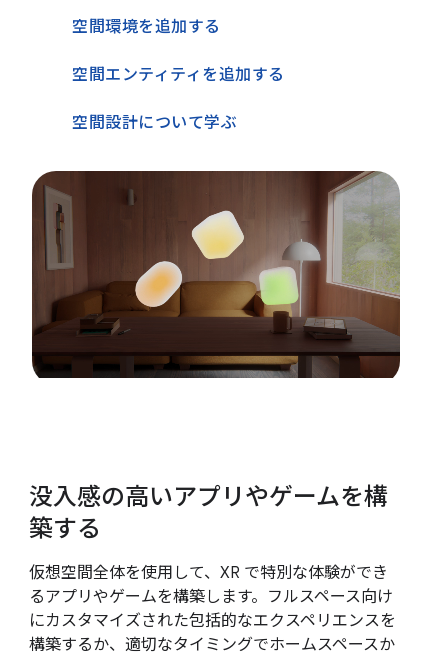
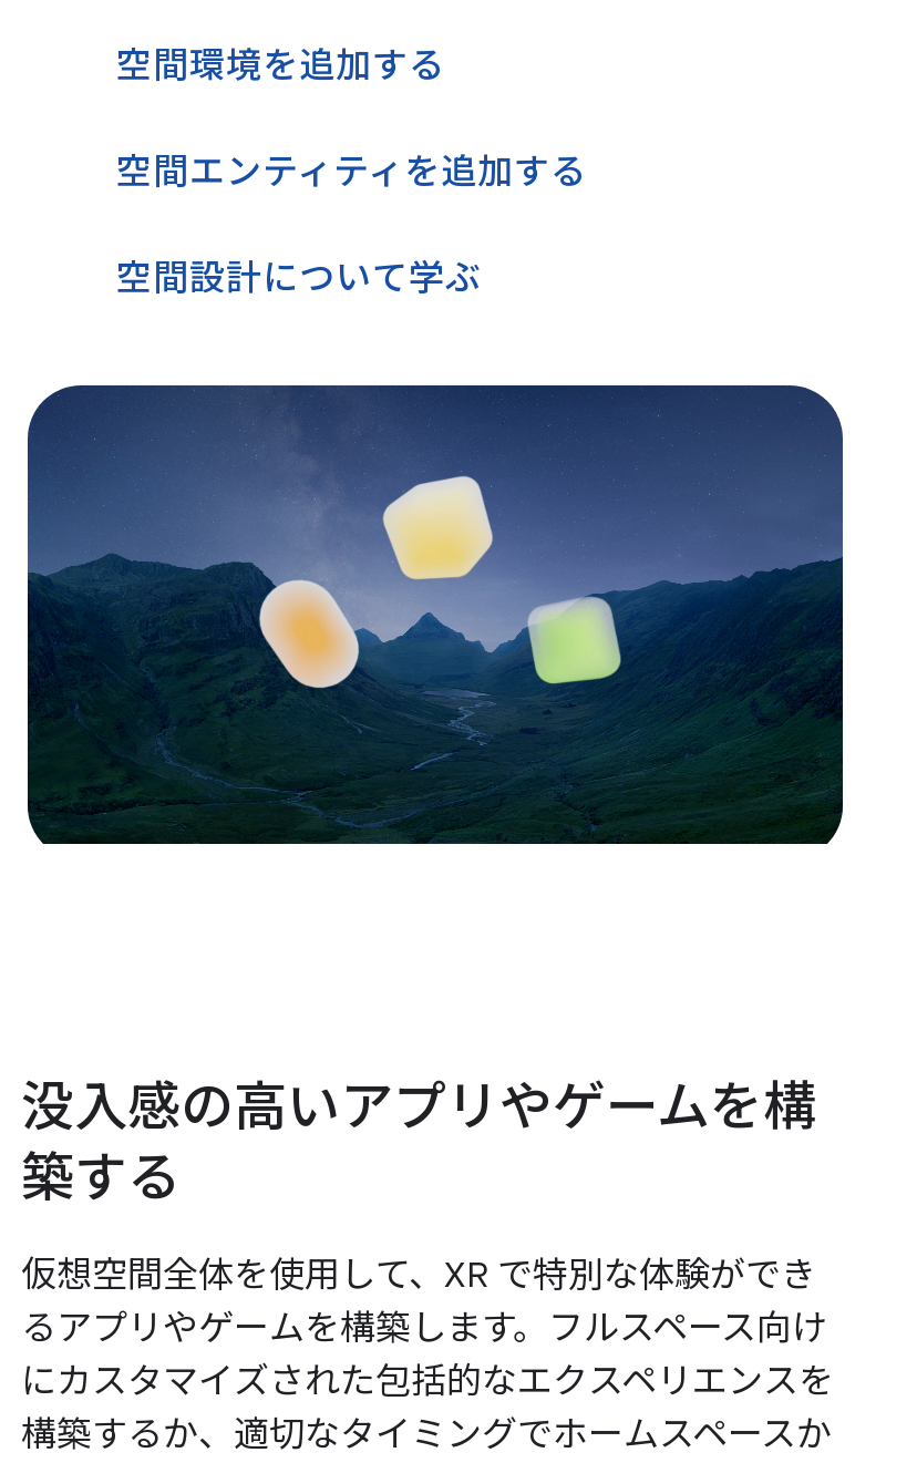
[32,170,401,379] [image] -> [28,382,845,847] [image]

